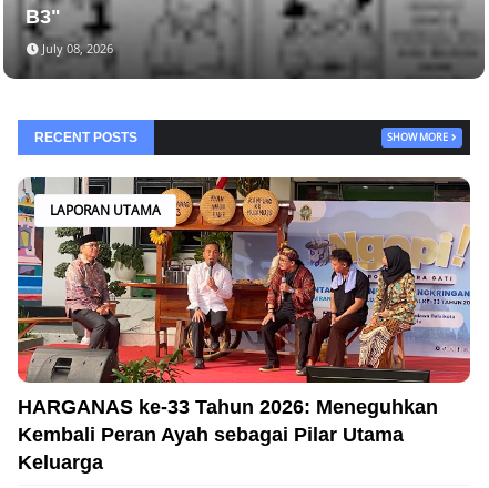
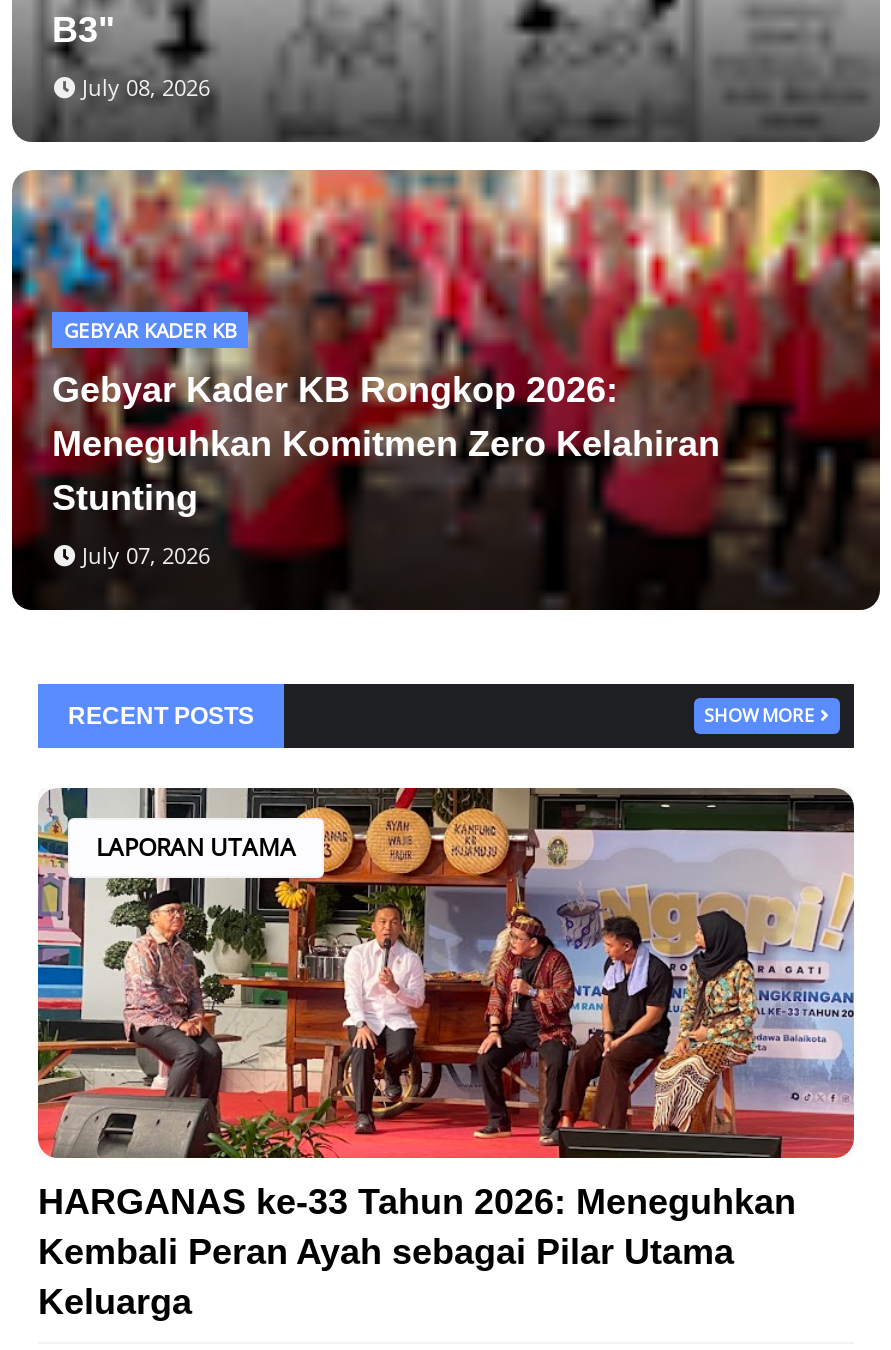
none -> [10,168,880,608] [image] | GEBYAR KADER KB | Gebyar Kader KB Rongkop 2026: | Meneguhkan Komitmen Zero Kelahiran | Stunting | July 07, 2026

